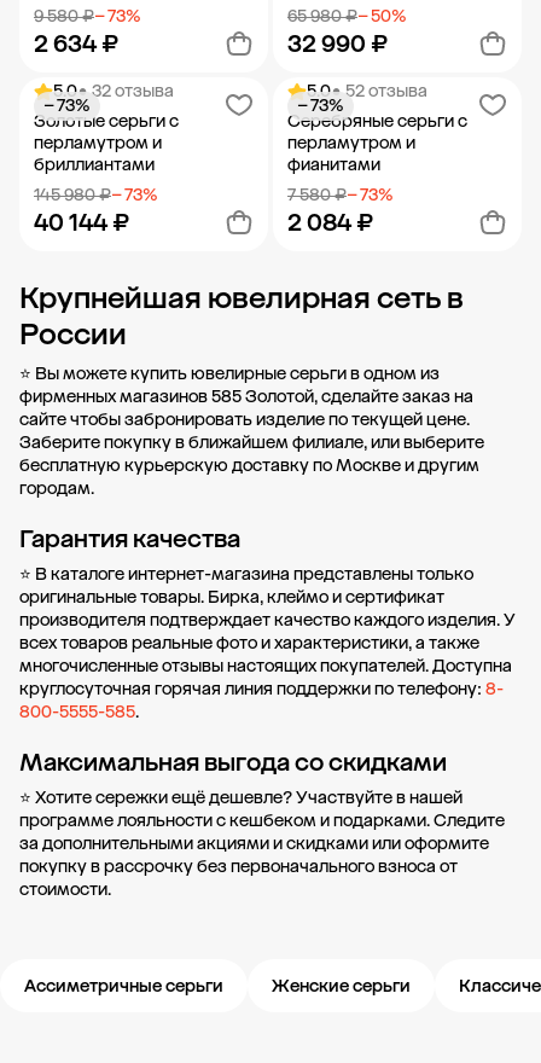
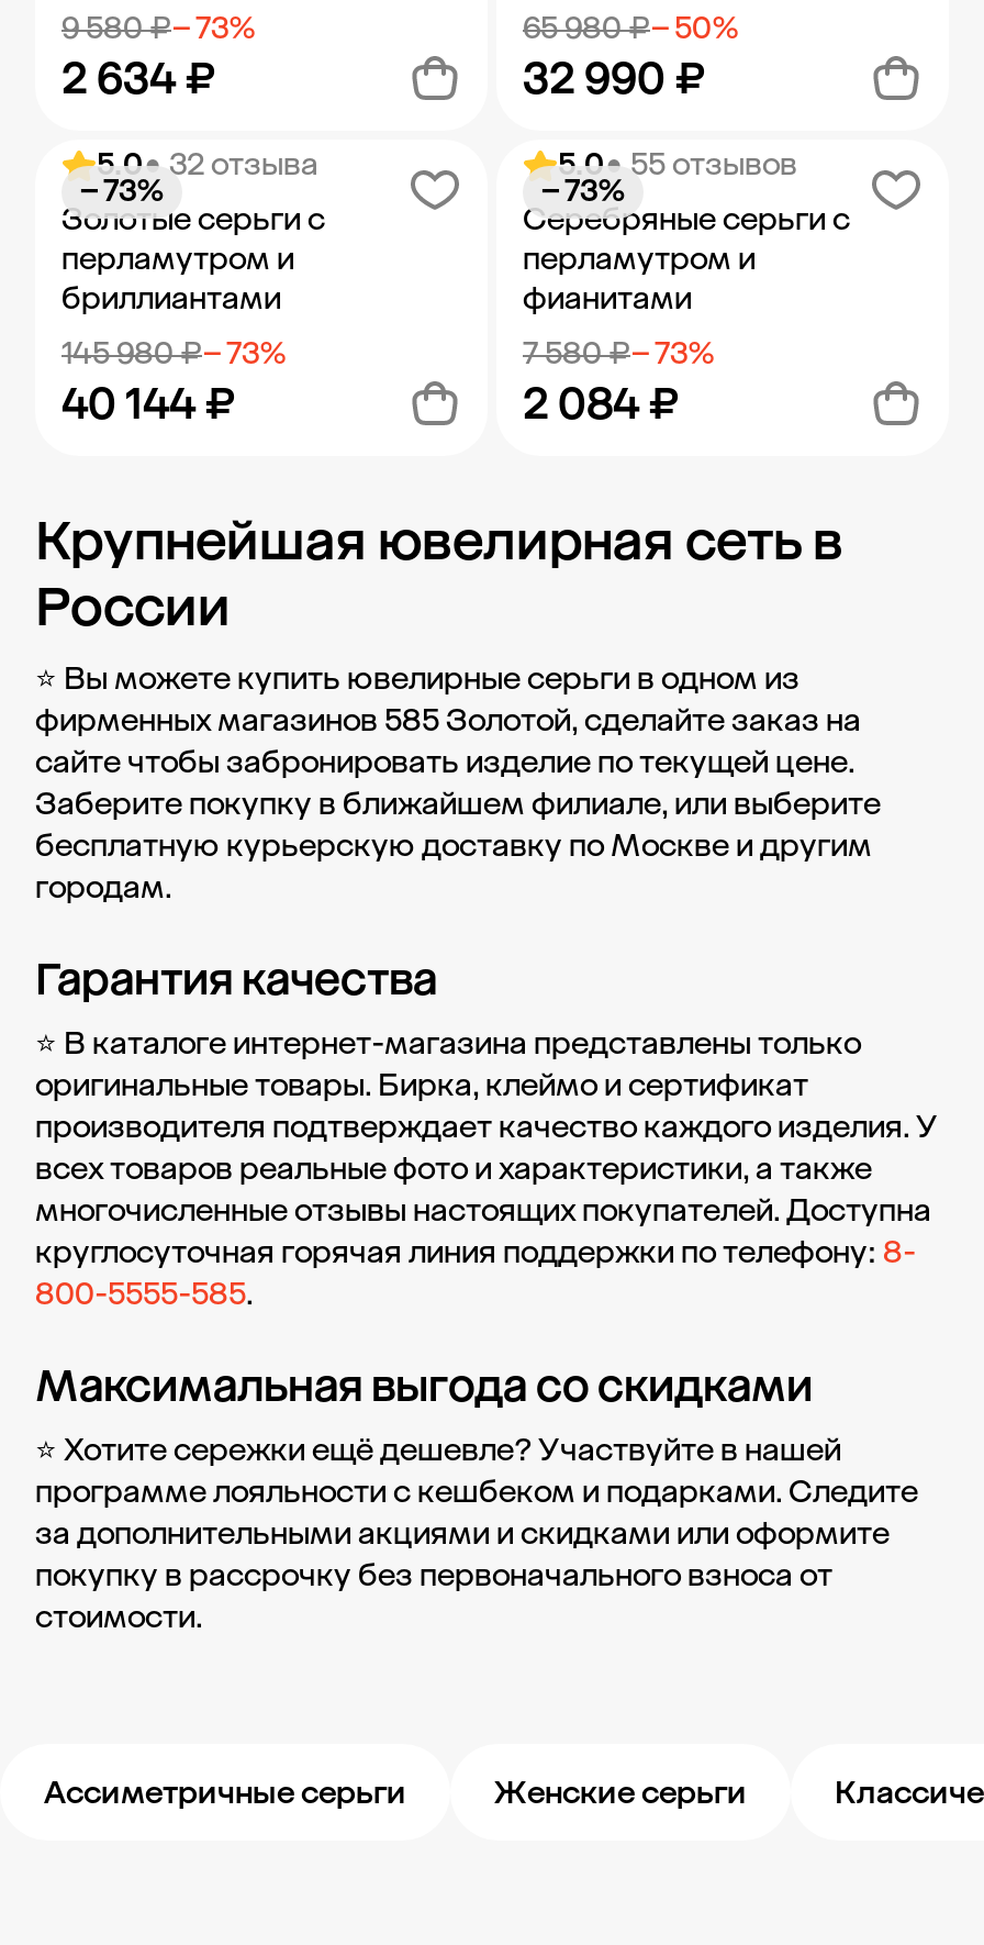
[307,81,427,101] 5.0• 52 отзыва -> [558,146,797,184] 5.0• 55 отзывов

